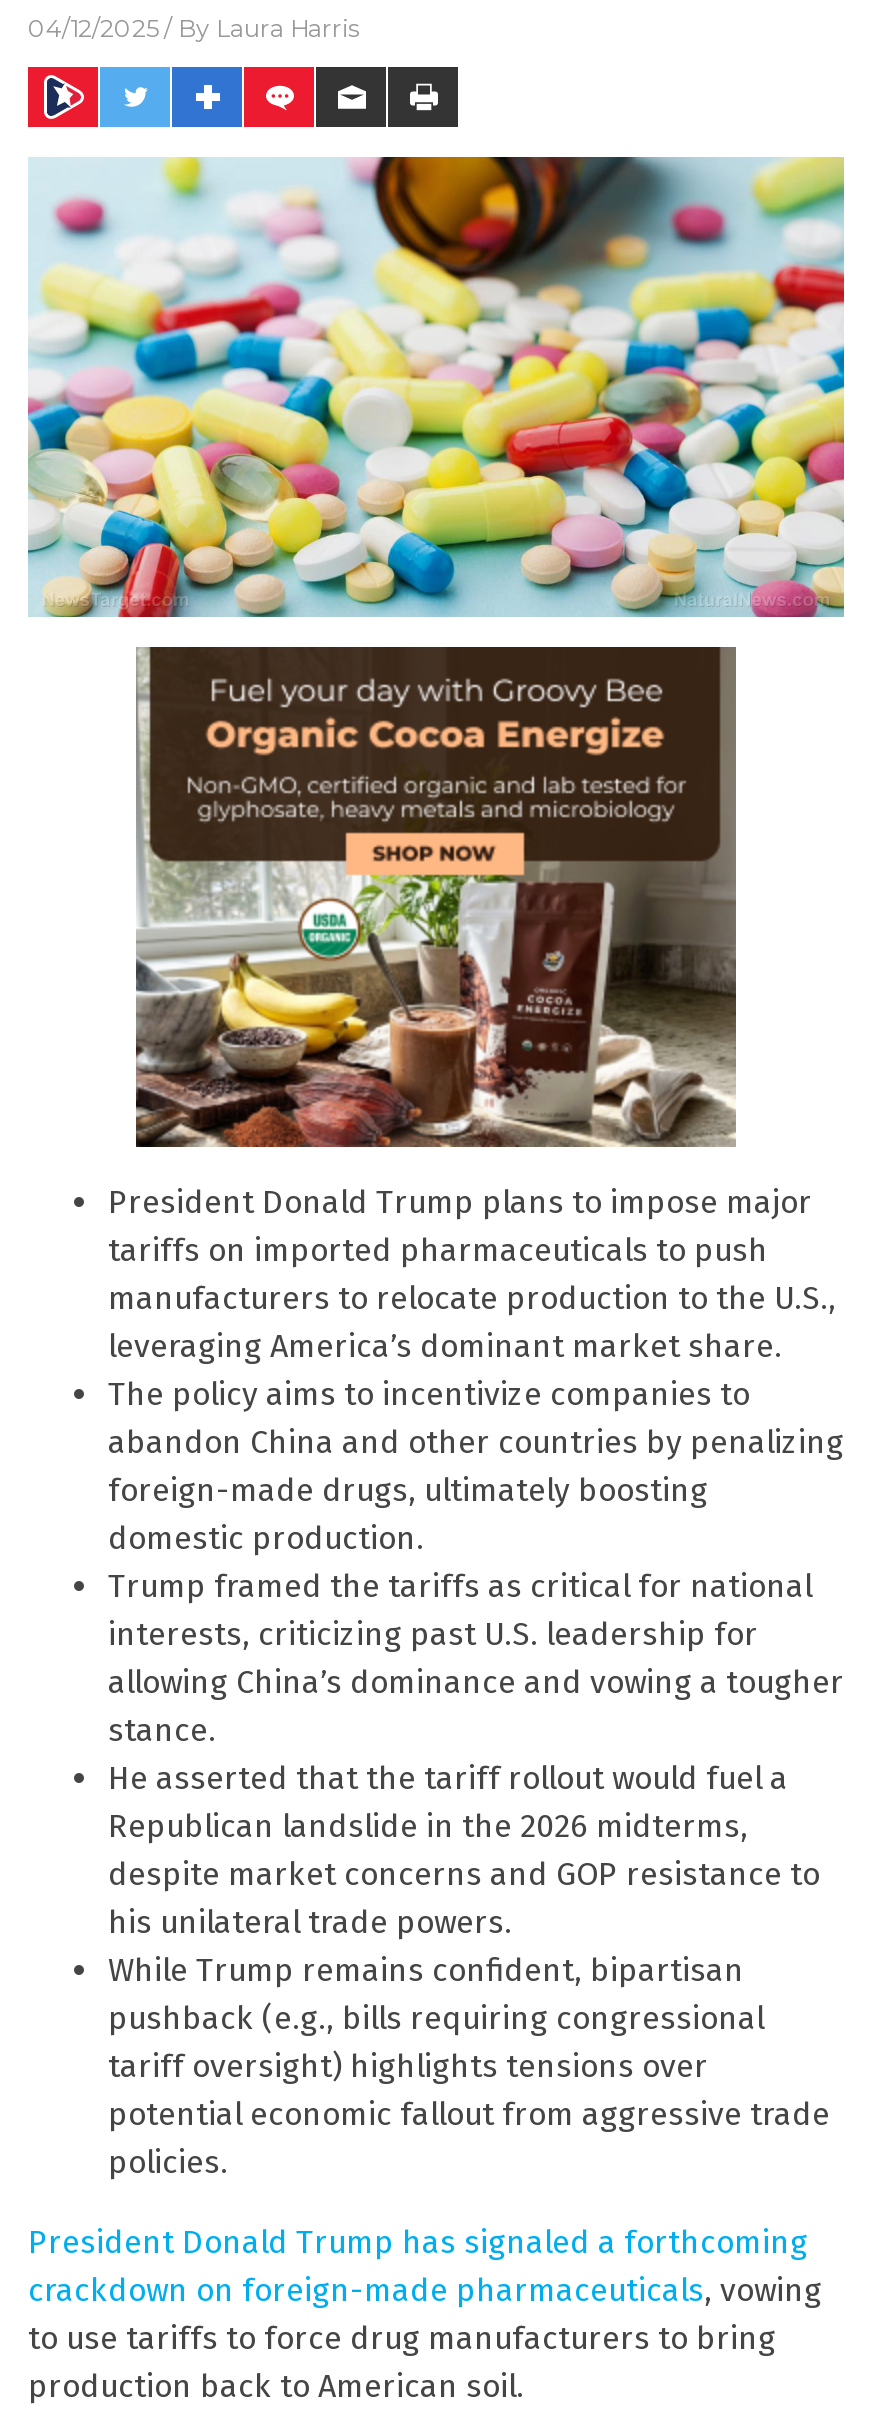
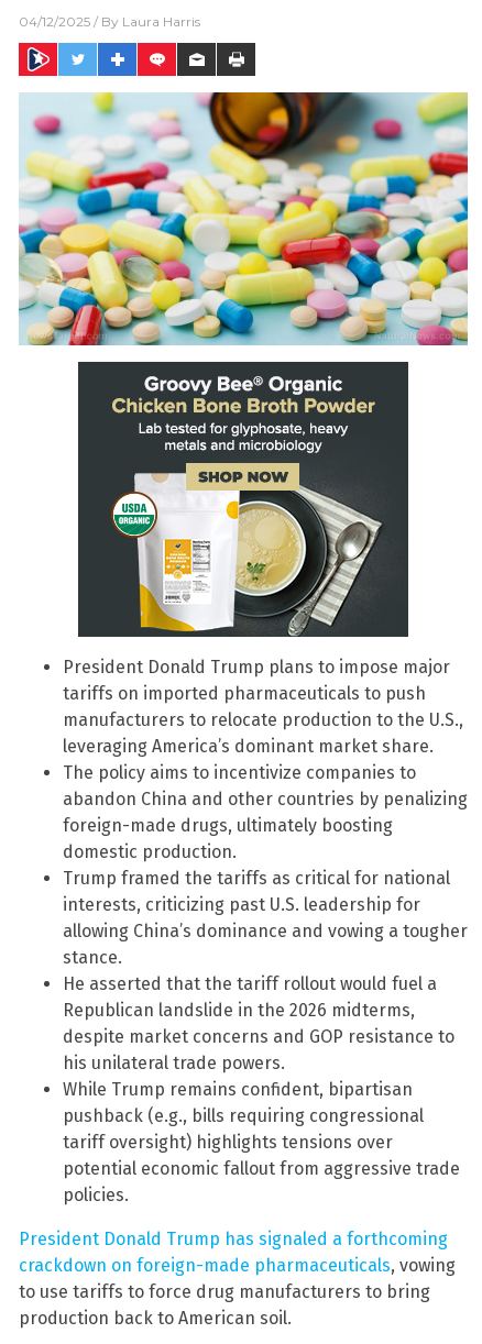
[134,647,736,1149] [image] -> [77,362,409,638] [image]

